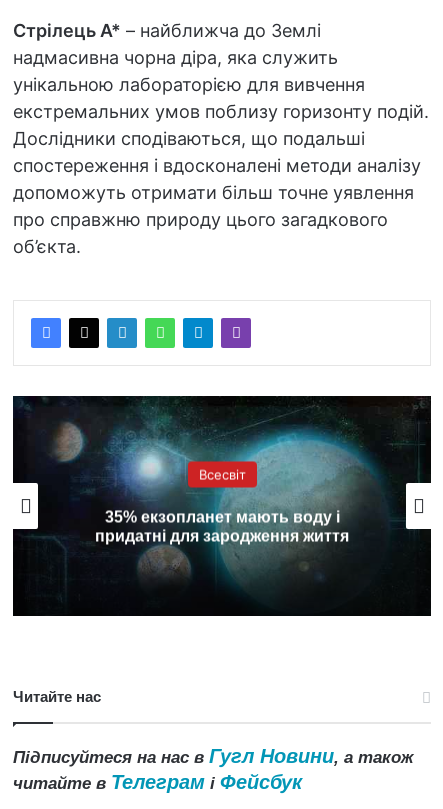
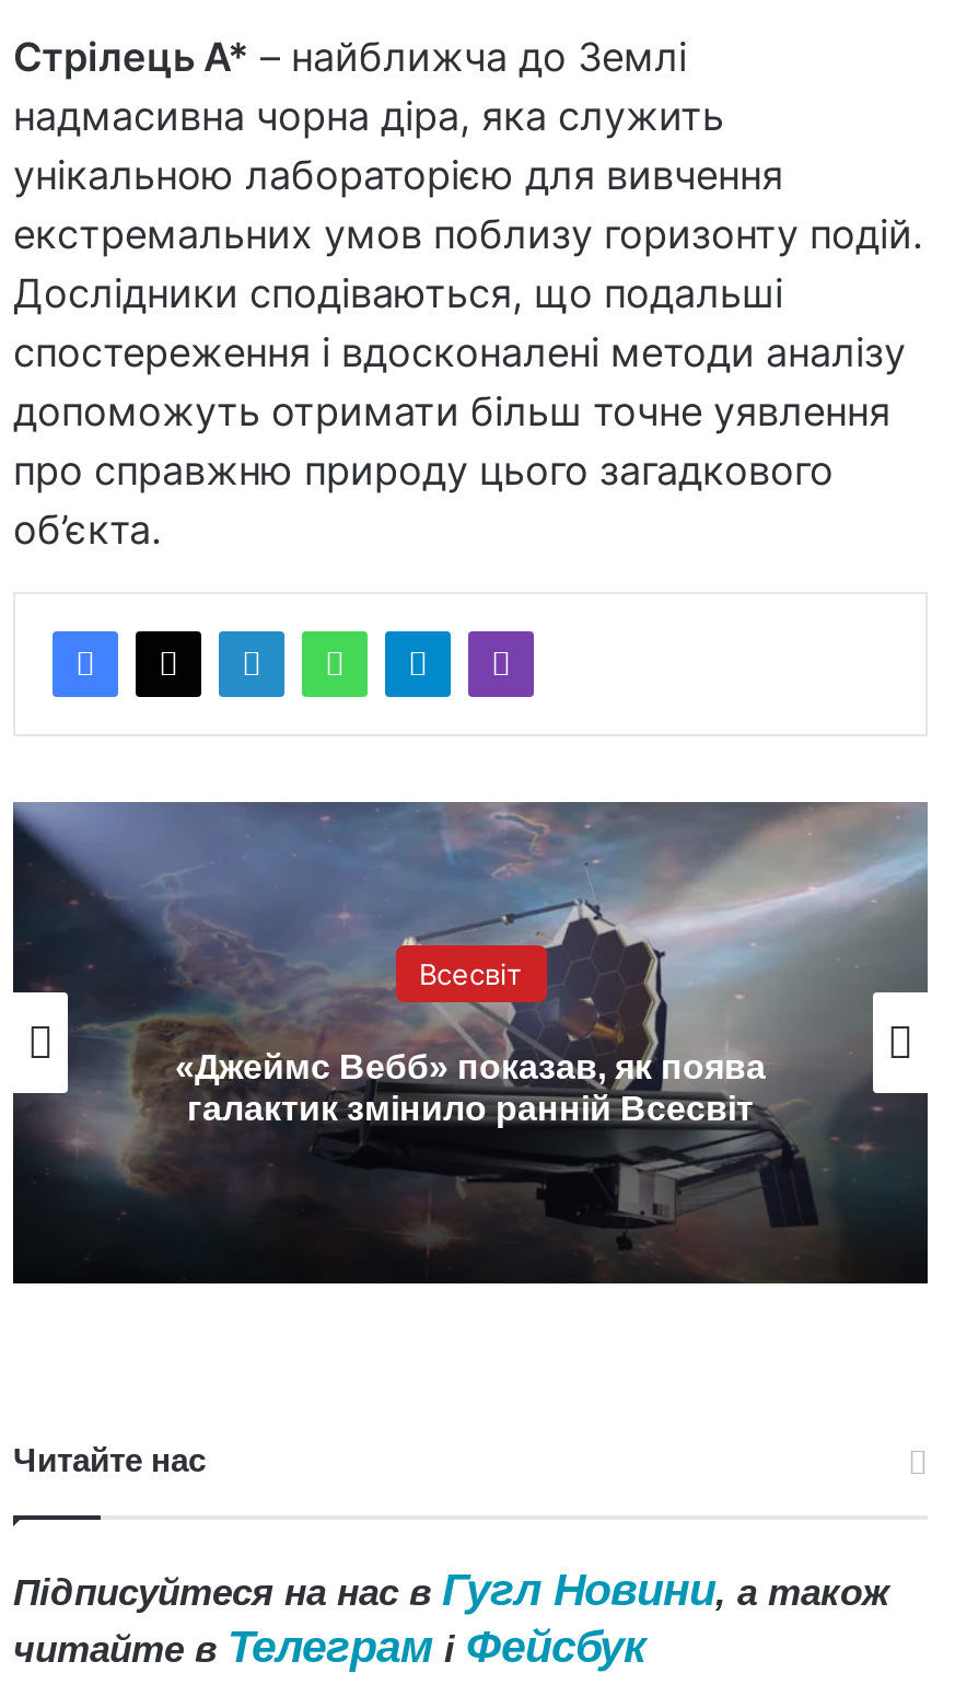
[14,395,432,616] [image] | 35% екзопланет мають воду і | придатні для зародження життя -> [11,800,930,1283] [image] | «Джеймс Вебб» показав, як поява | галактик змінило ранній Всесвіт

